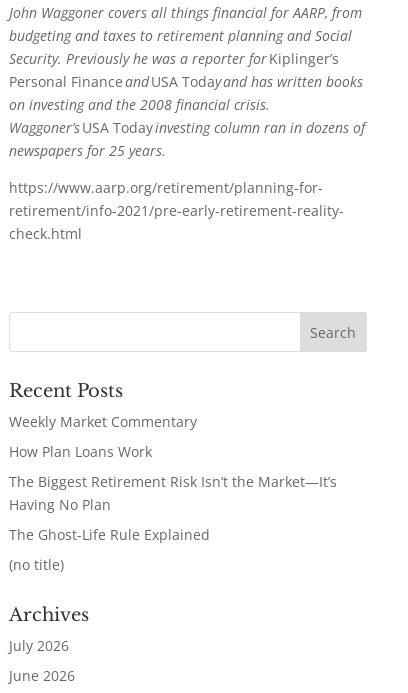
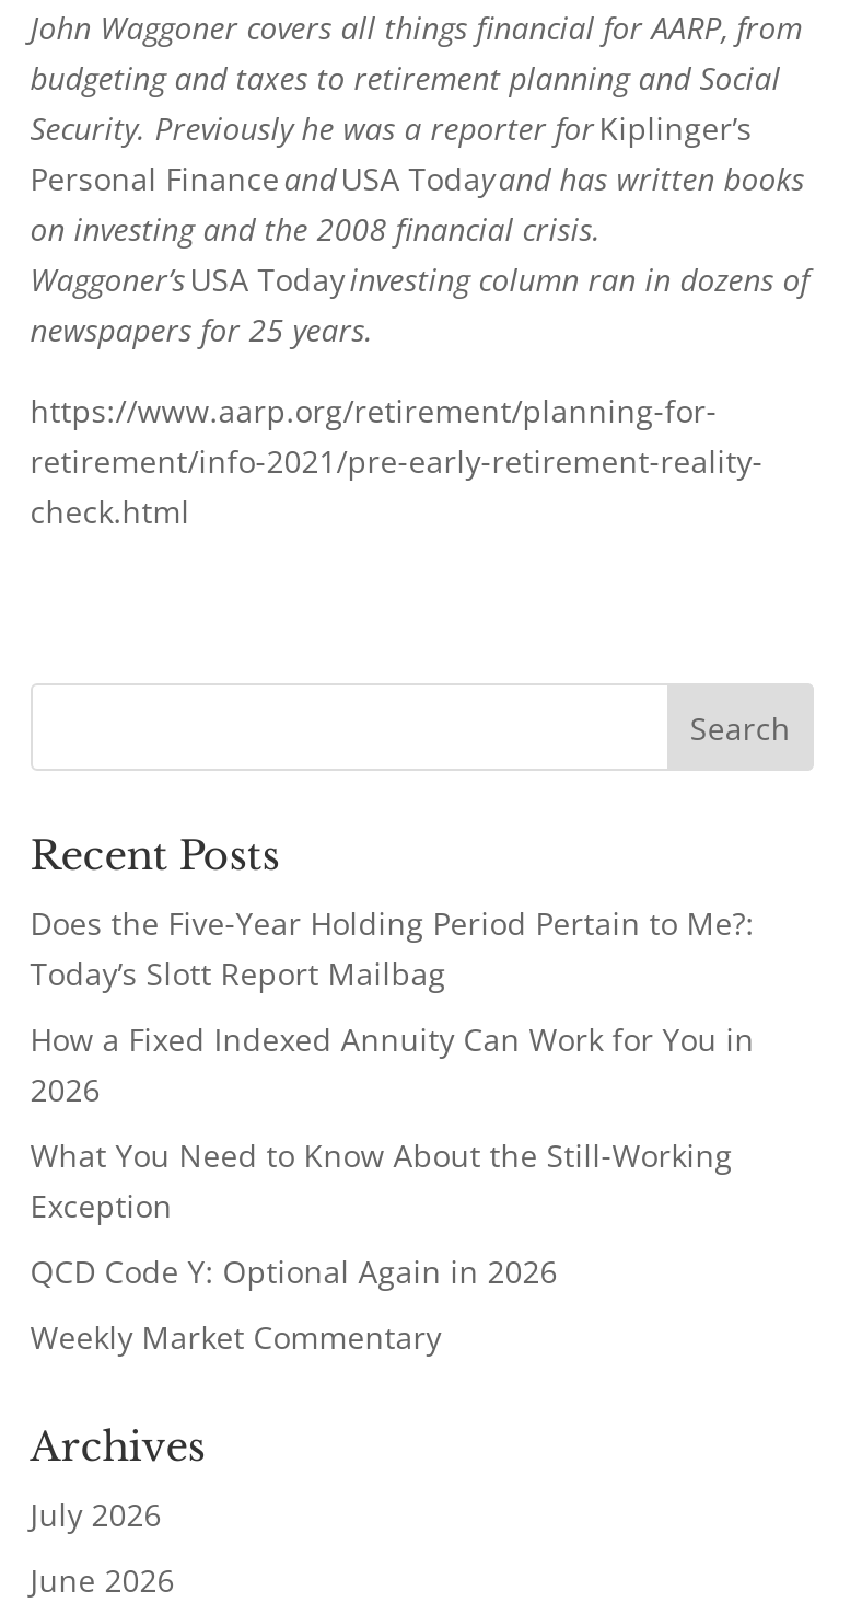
none -> [30,902,754,1292] Does the Five-Year Holding Period Pertain to Me?: | Today’s Slott Report Mailbag | How a Fixed Indexed Annuity Can Work for You in | 2026 | What You Need to Know About the Still-Working | Exception | QCD Code Y: Optional Again in 2026
moved [9,412,197,431] -> [30,1316,442,1358]: Weekly Market Commentary
[9,442,337,574] How Plan Loans Work | The Biggest Retirement Risk Isn’t the Market—It’s | Having No Plan | The Ghost-Life Rule Explained | (no title) -> none

